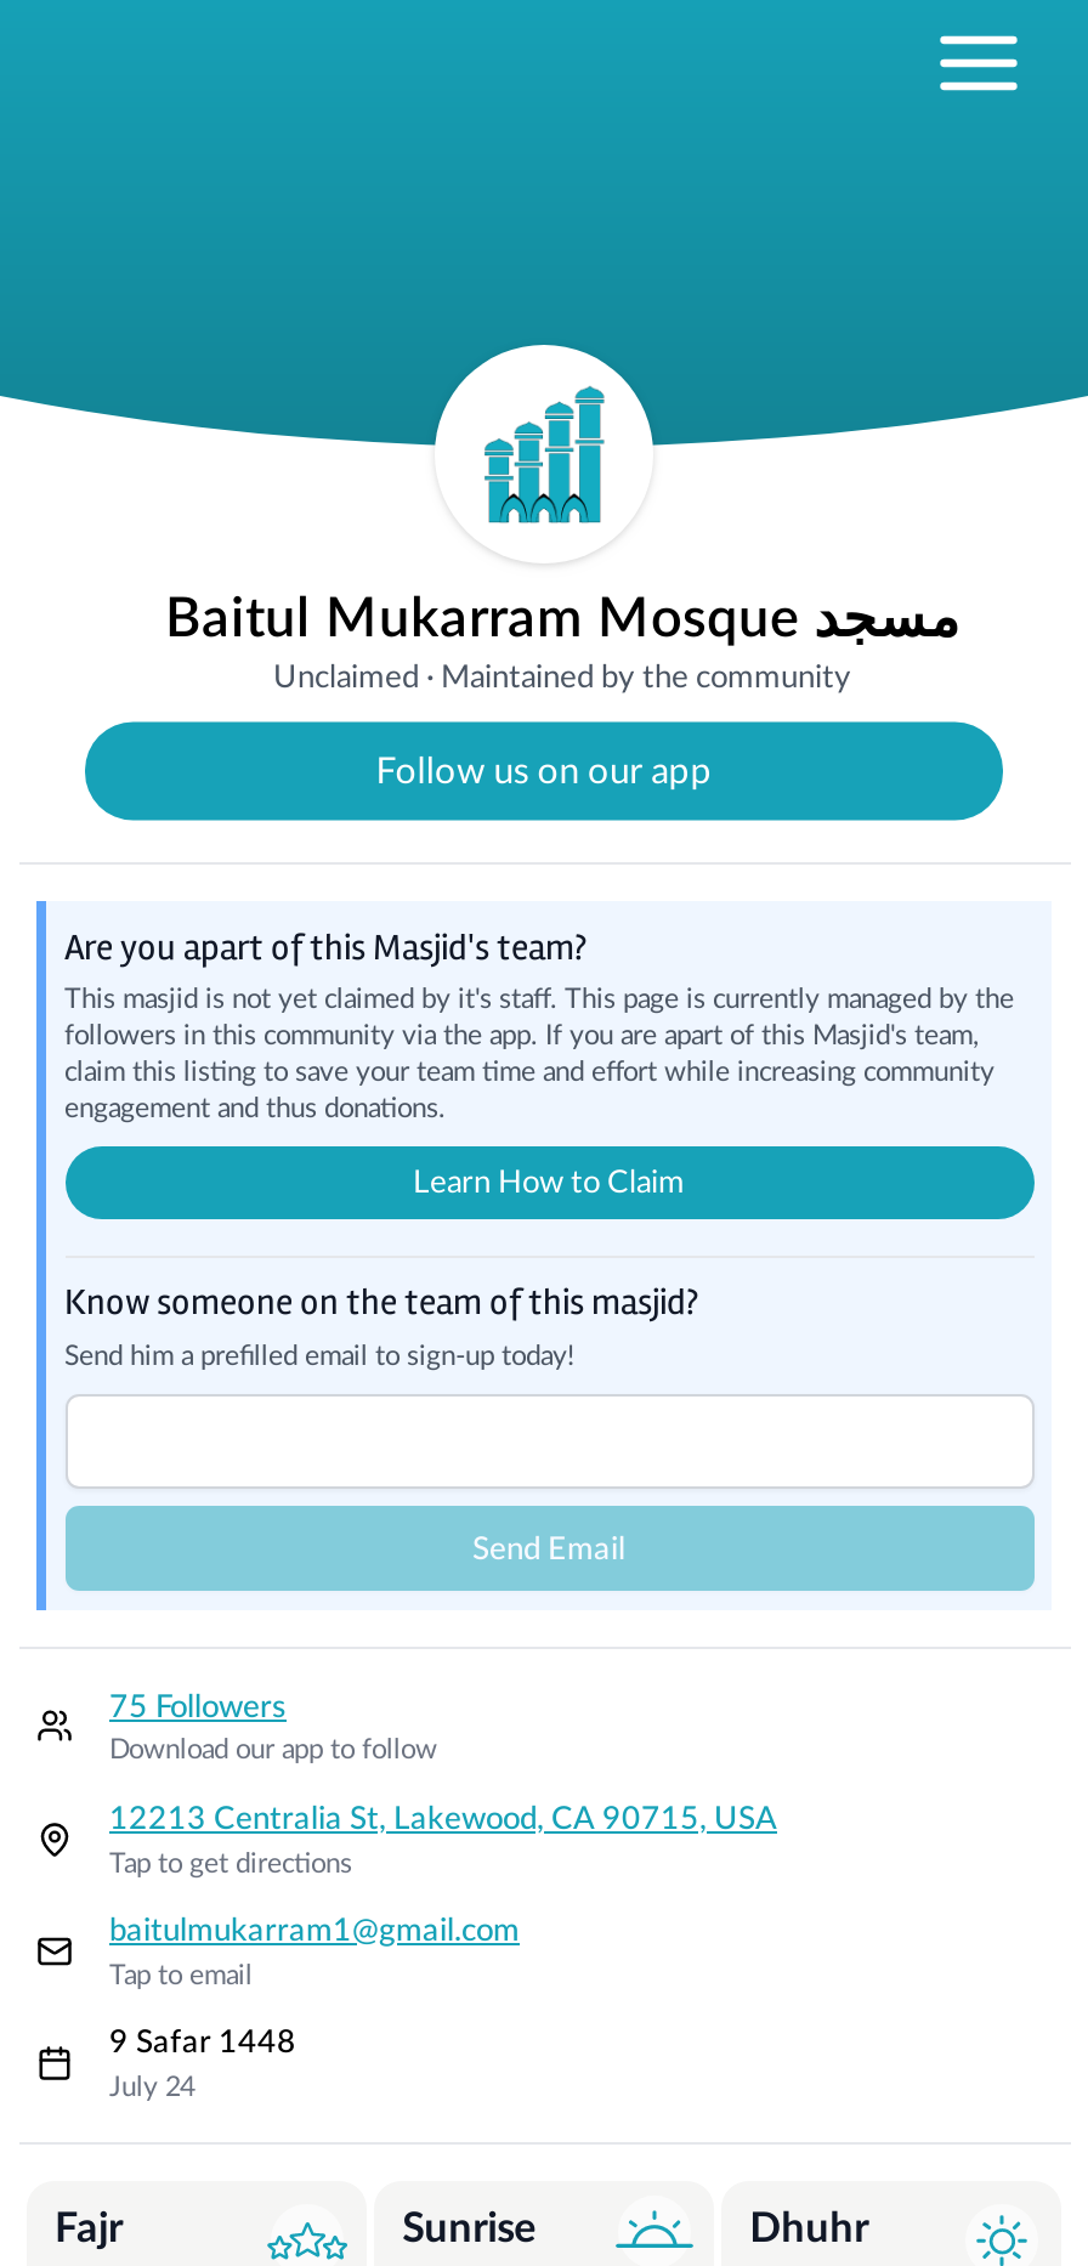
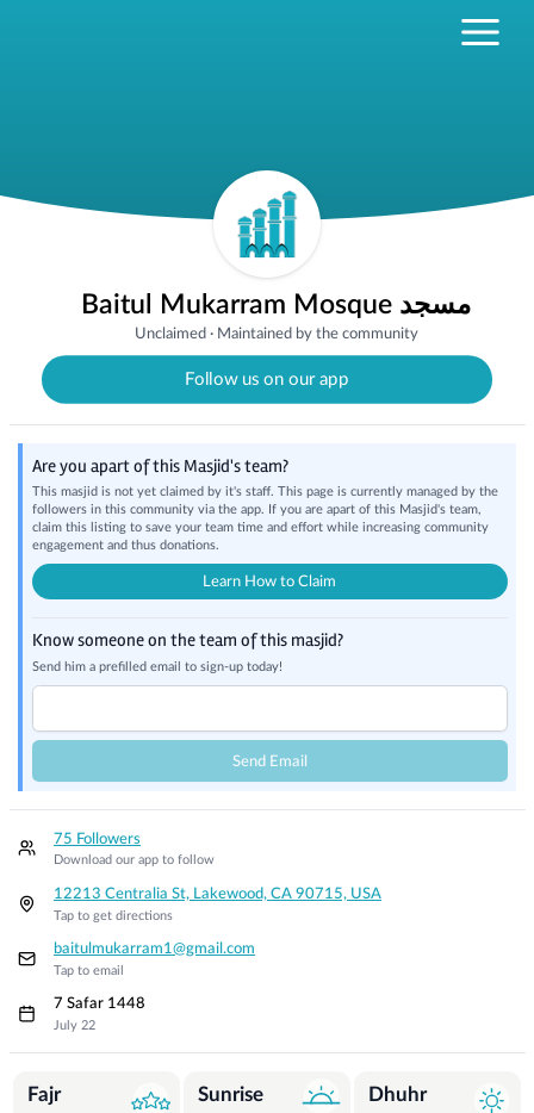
[109,2025,296,2059] 9 Safar 1448 -> [54,995,145,1012] 7 Safar 1448
[109,2074,194,2100] July 24 -> [54,1019,95,1032] July 22

